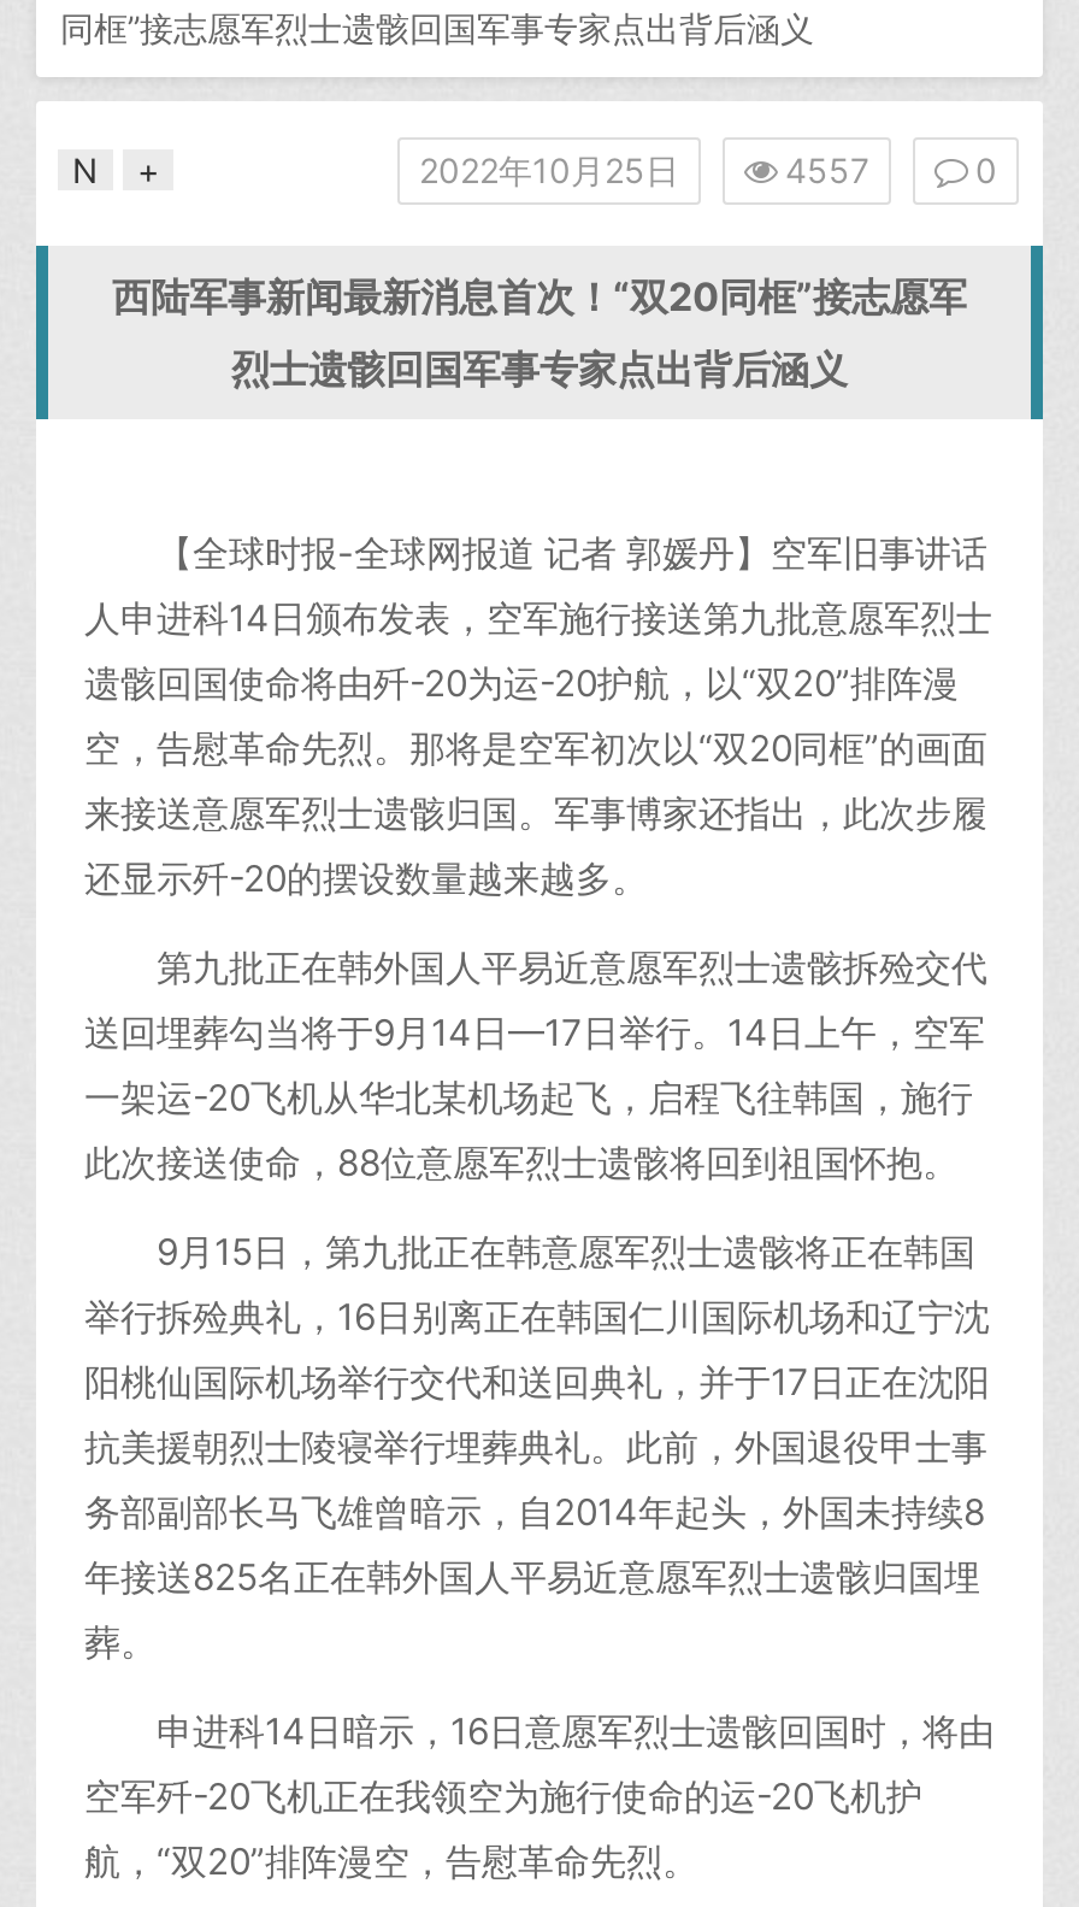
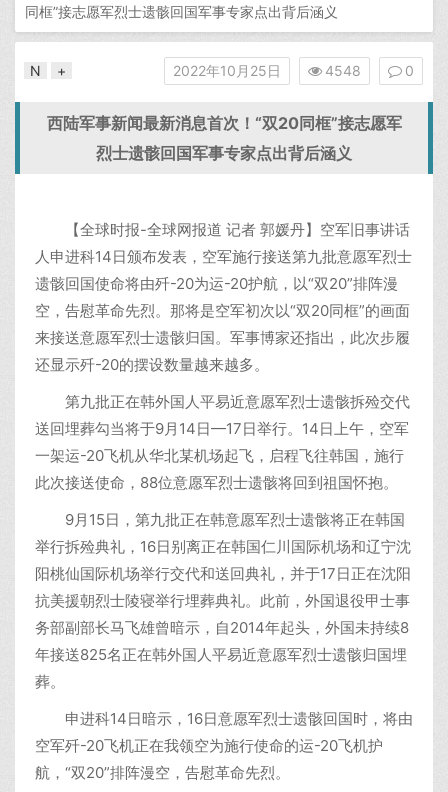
[785,149,869,190] 4557 -> [325,62,361,79] 4548

